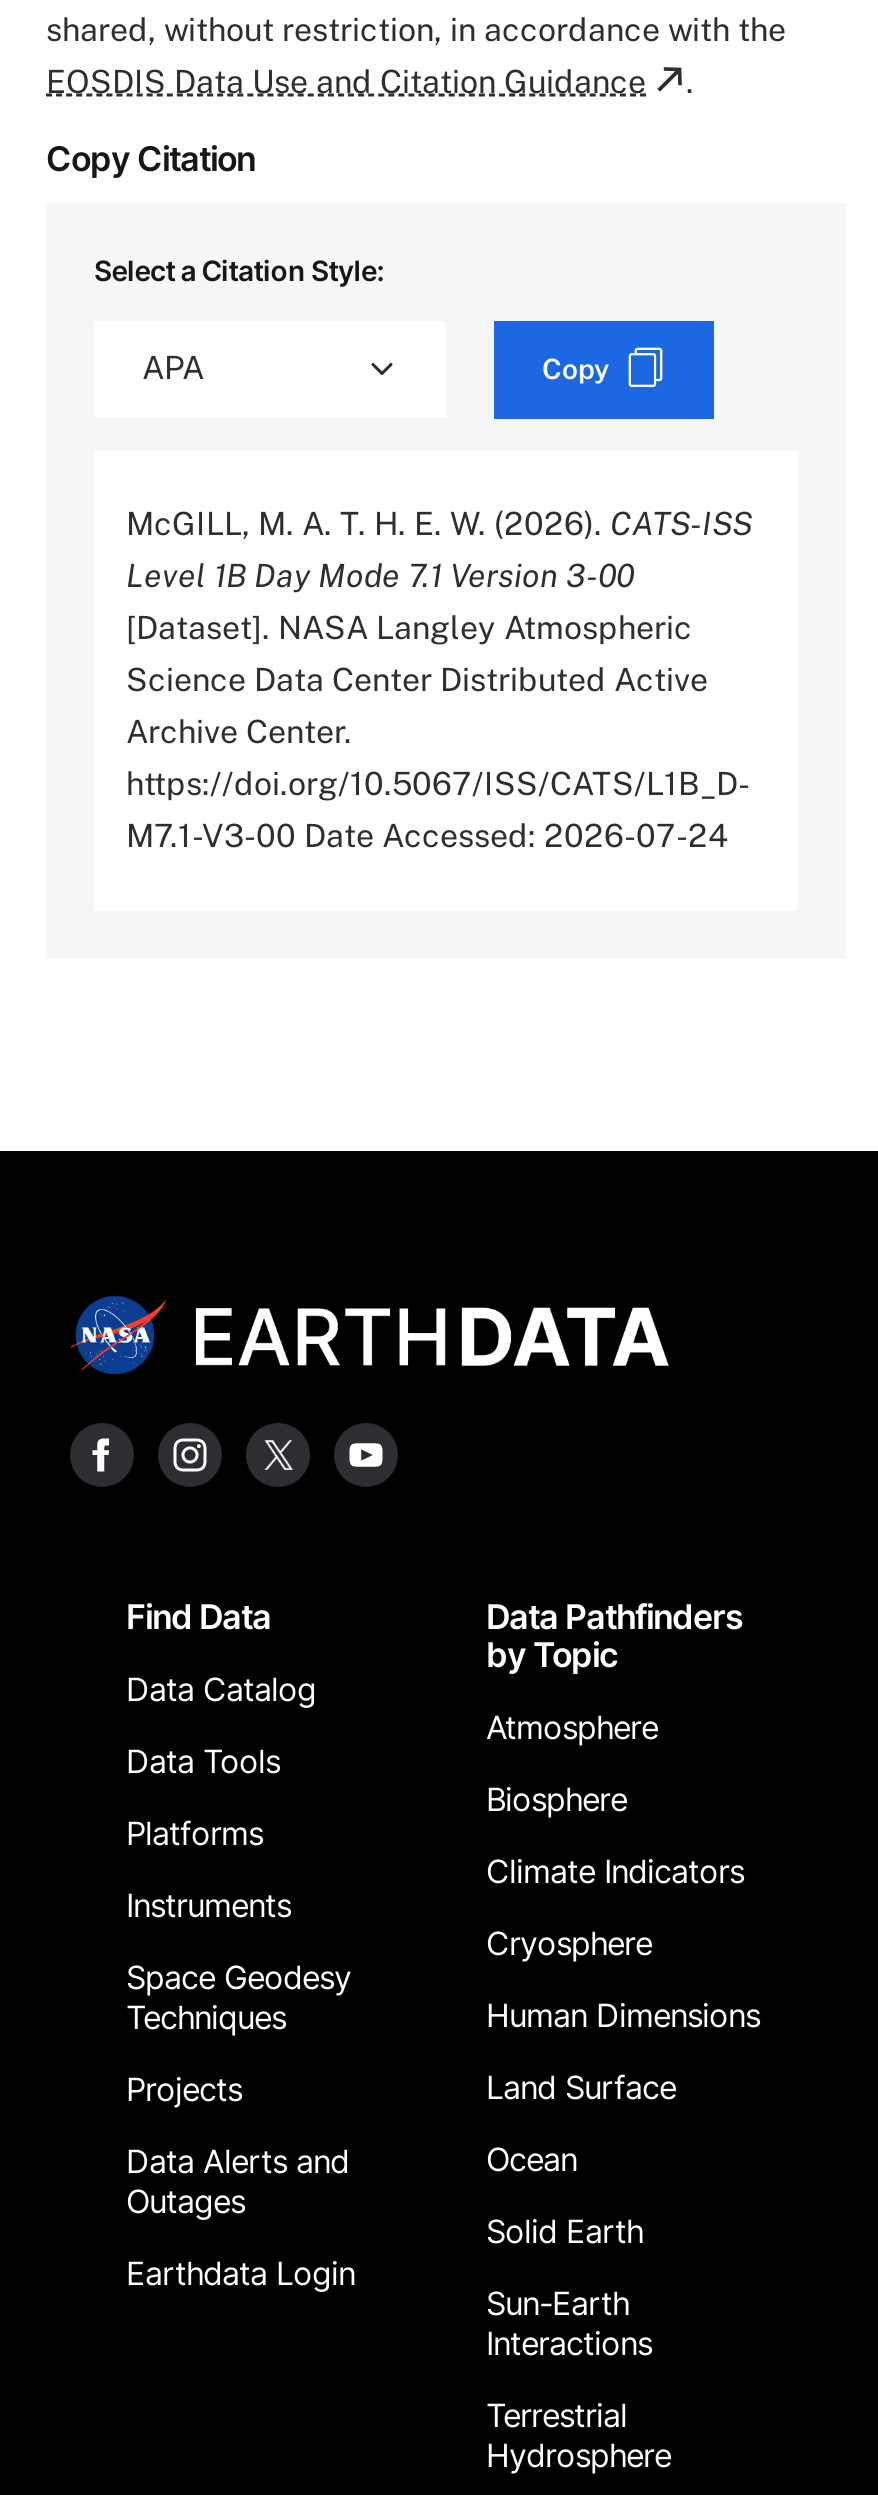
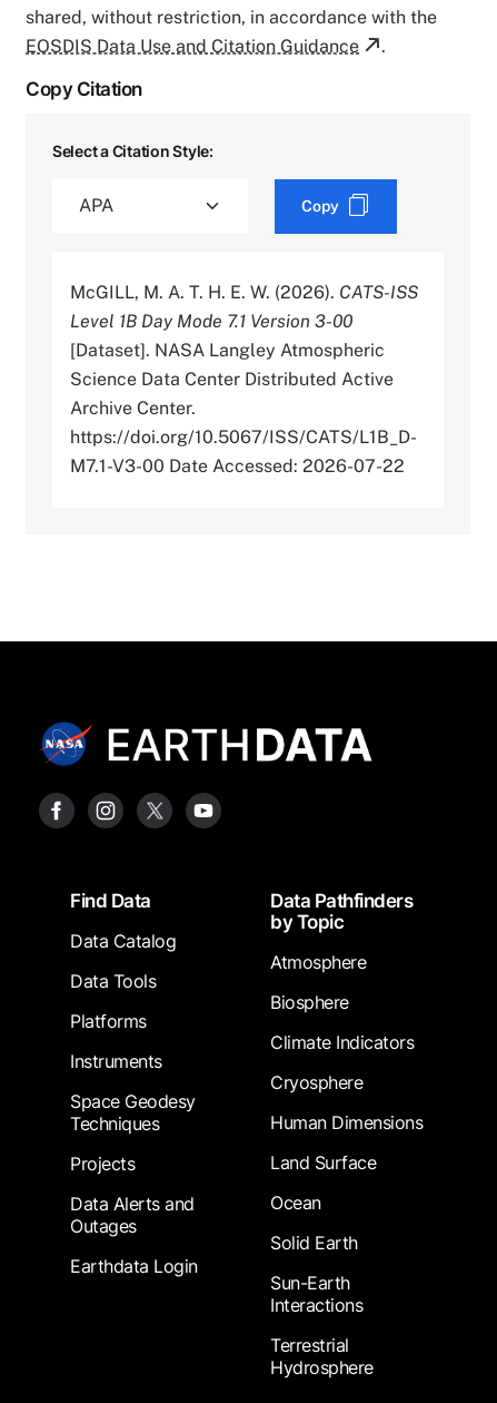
[126,817,728,855] M7.1-V3-00 Date Accessed: 2026-07-24 -> [70,455,405,477] M7.1-V3-00 Date Accessed: 2026-07-22

